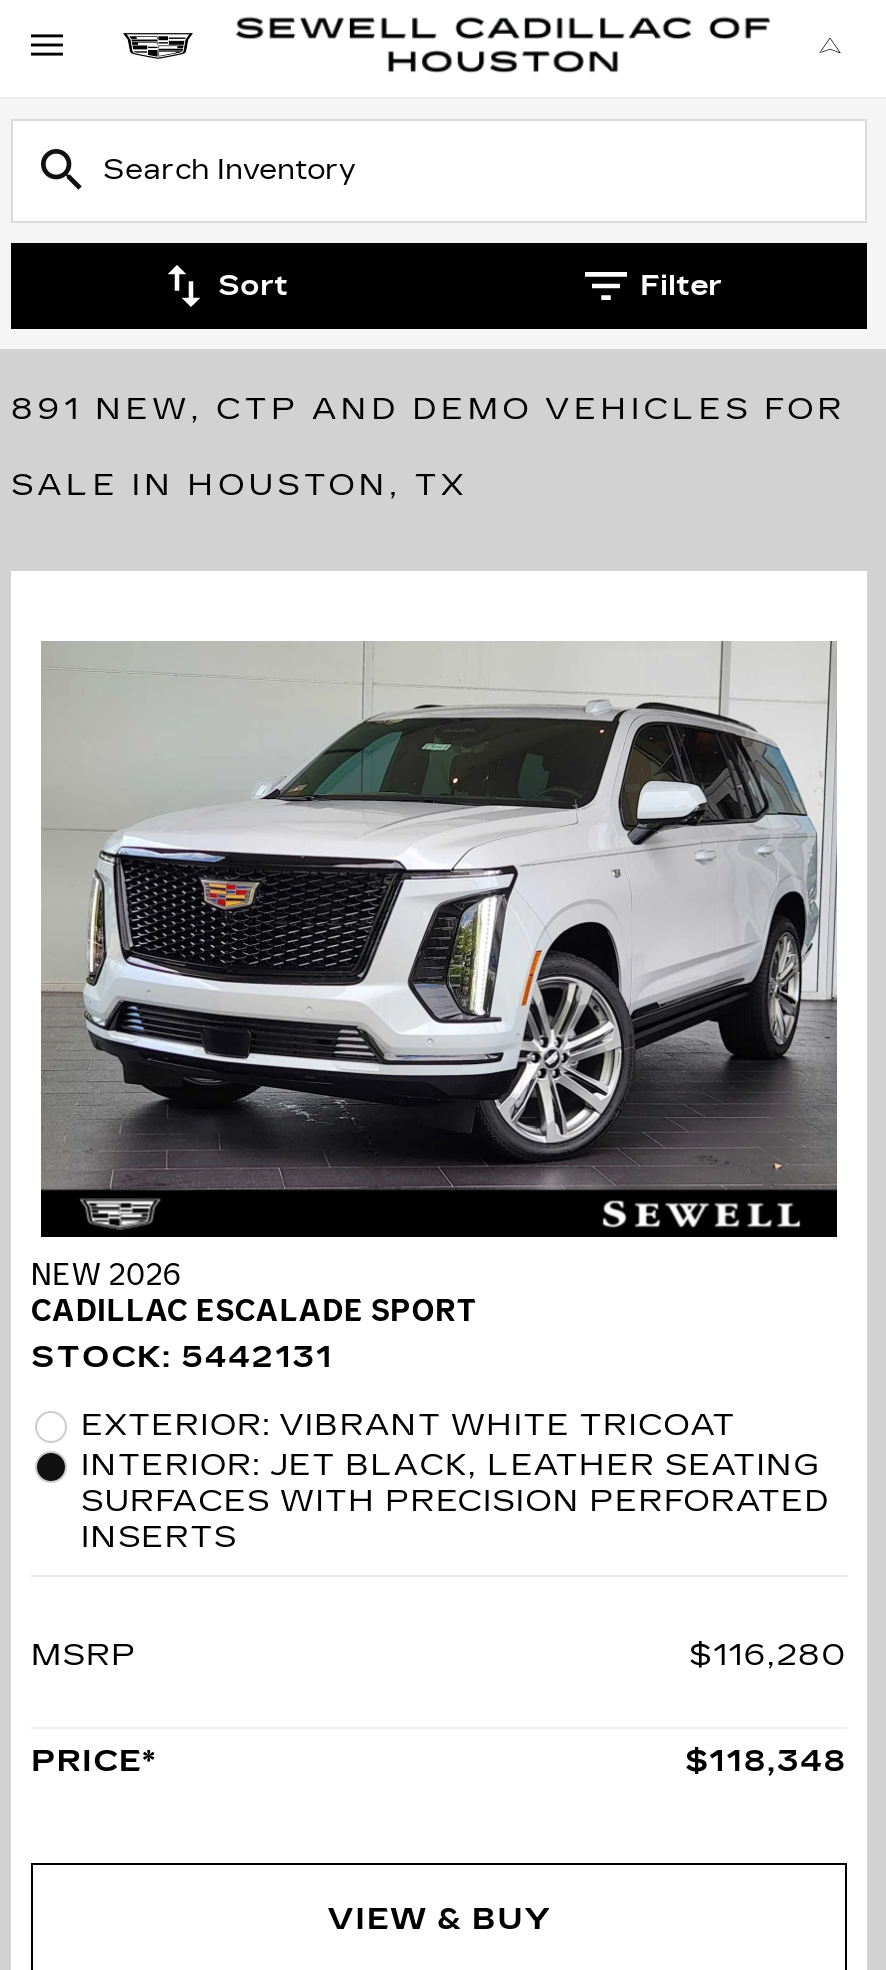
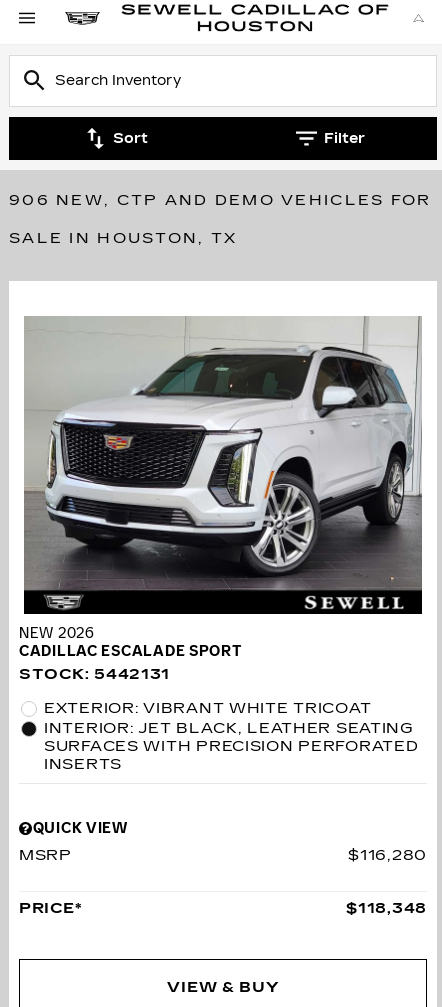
[11,391,846,427] 891 NEW, CTP AND DEMO VEHICLES FOR -> [9,191,431,209] 906 NEW, CTP AND DEMO VEHICLES FOR
none -> [33,819,128,837] QUICK VIEW

